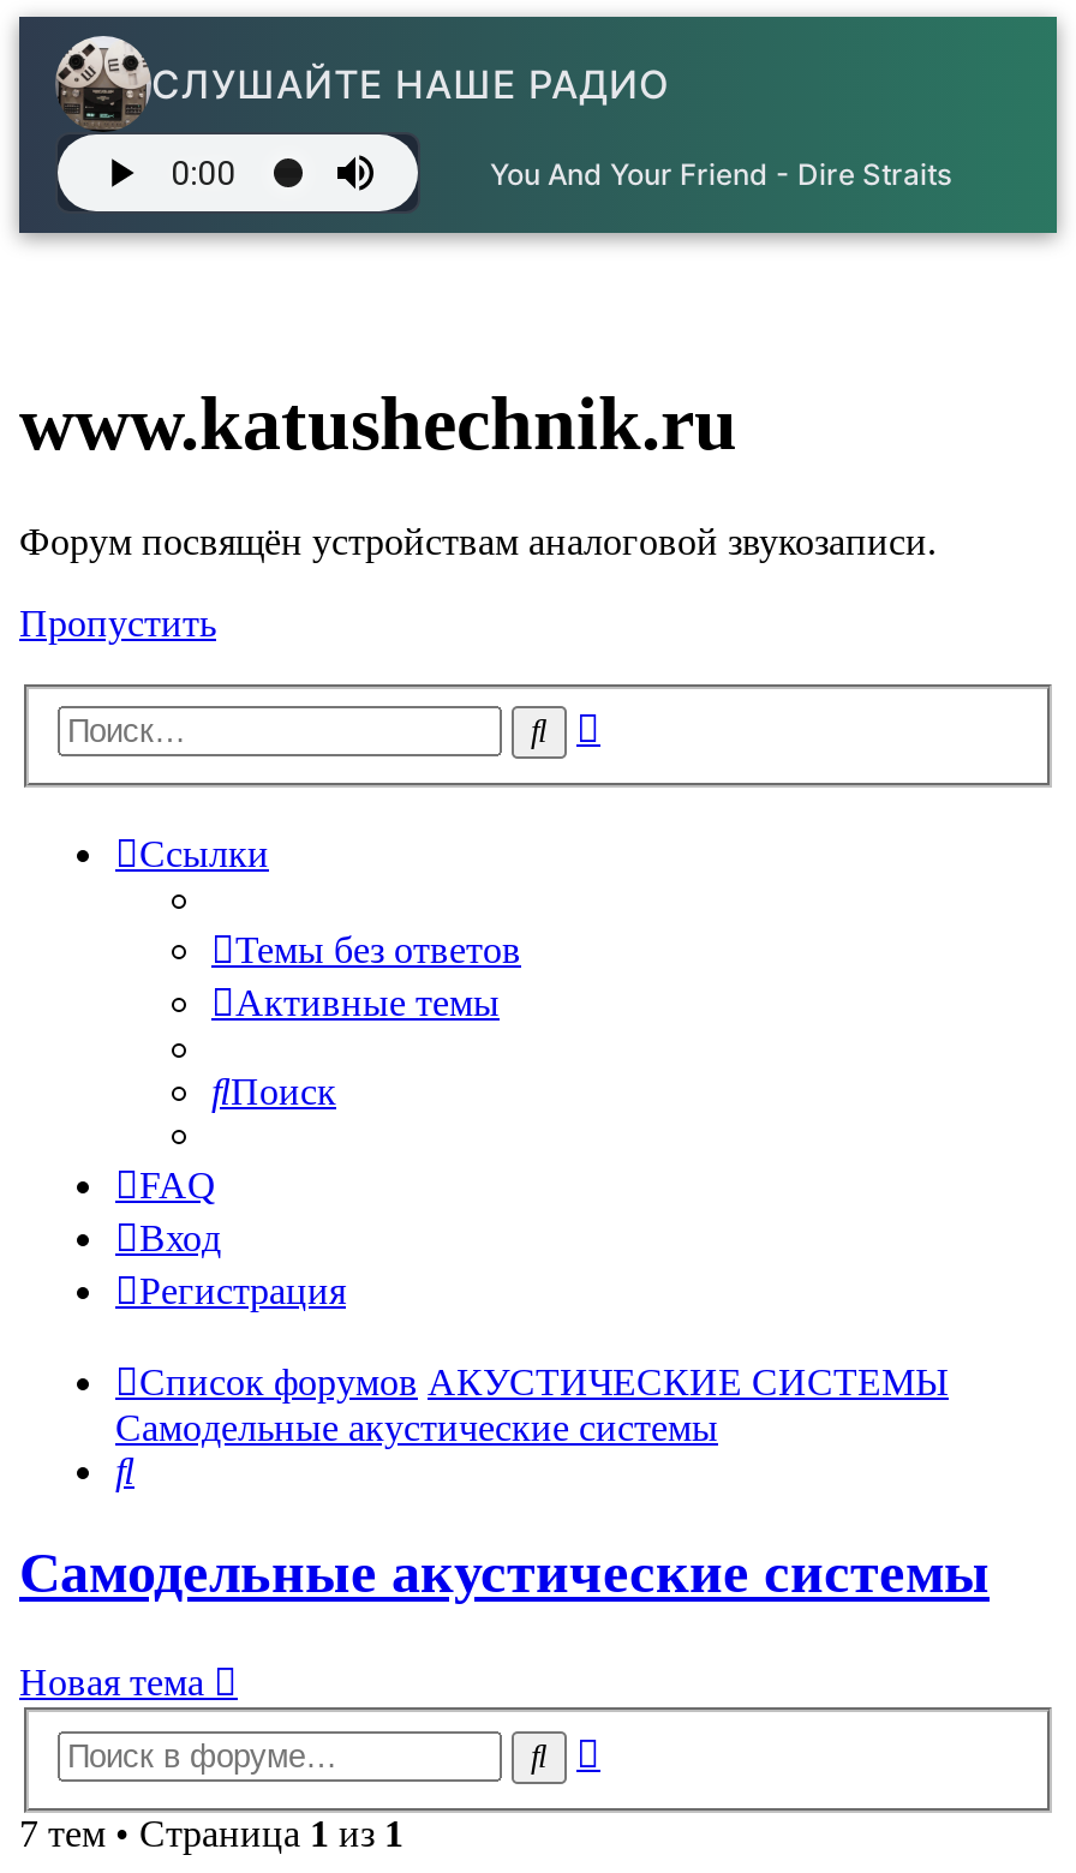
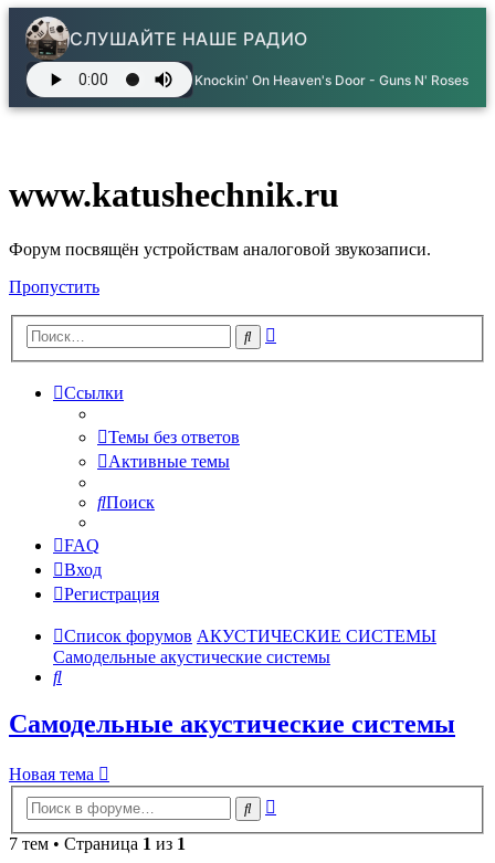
[490,155,951,191] You And Your Friend - Dire Straits -> [194,71,468,88] Knockin' On Heaven's Door - Guns N' Roses

